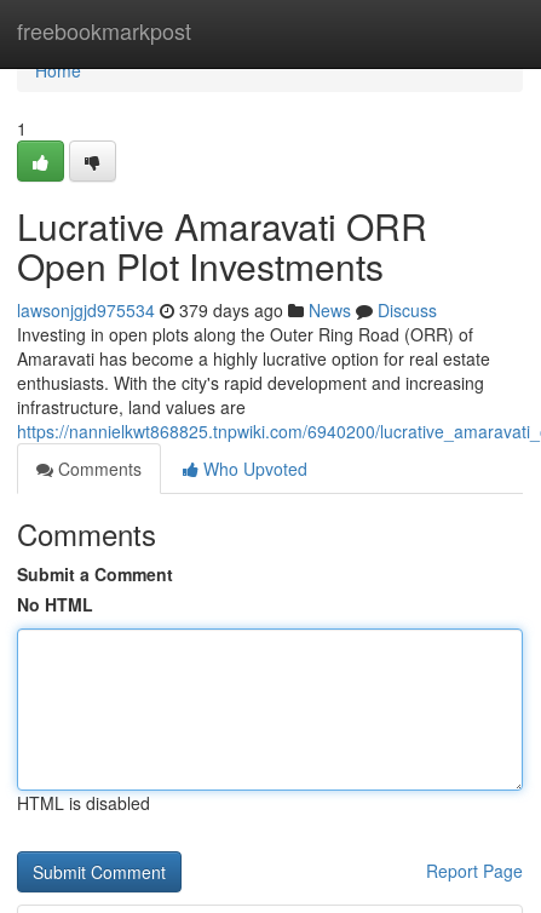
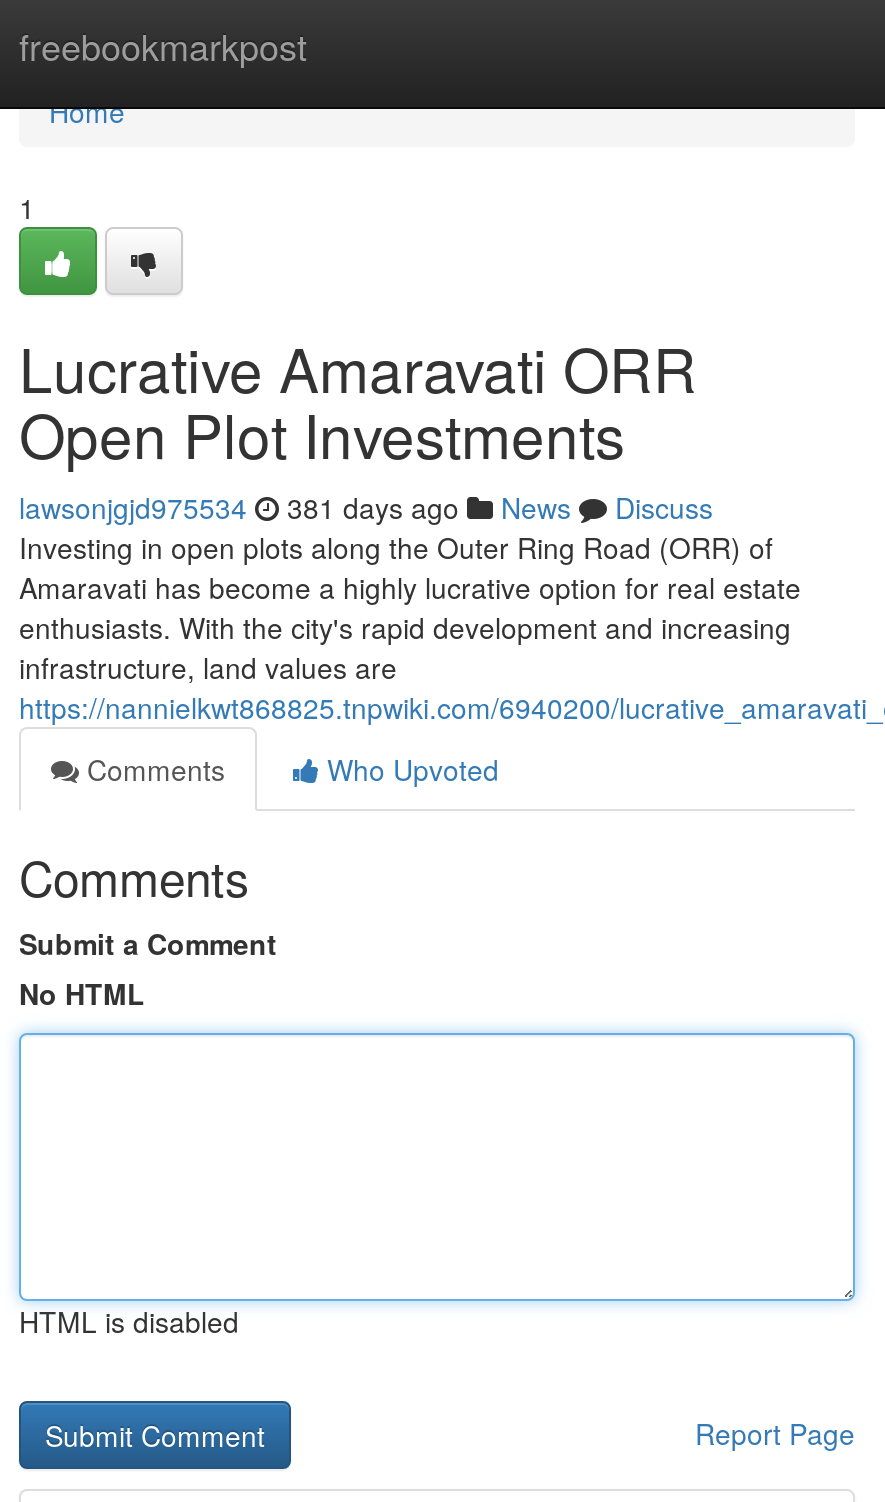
[17,298,437,322] lawsonjgjd975534 379 days ago News Discuss -> [19,487,713,527] lawsonjgjd975534 381 days ago News Discuss

